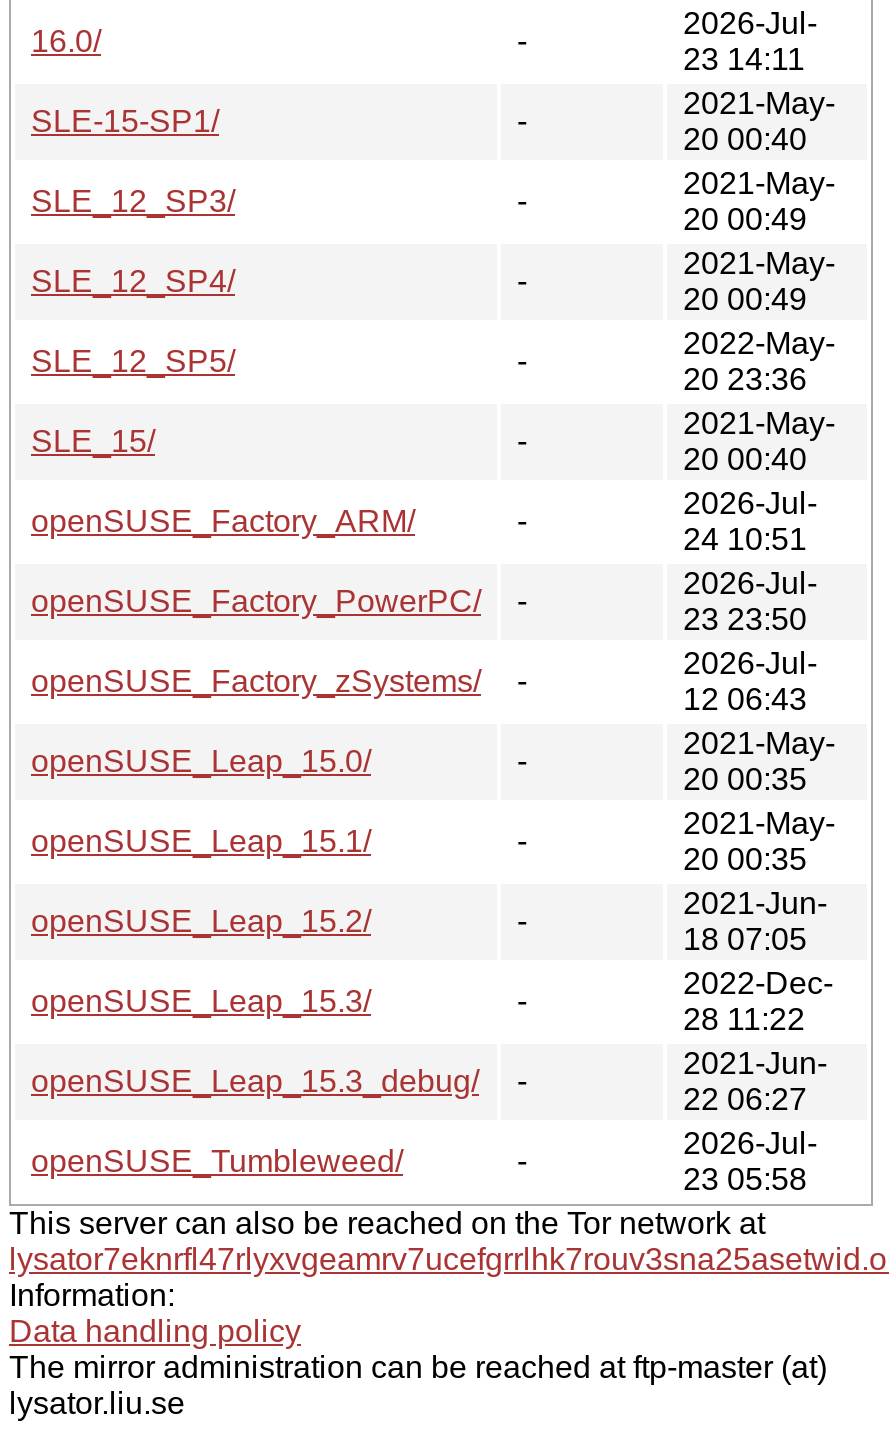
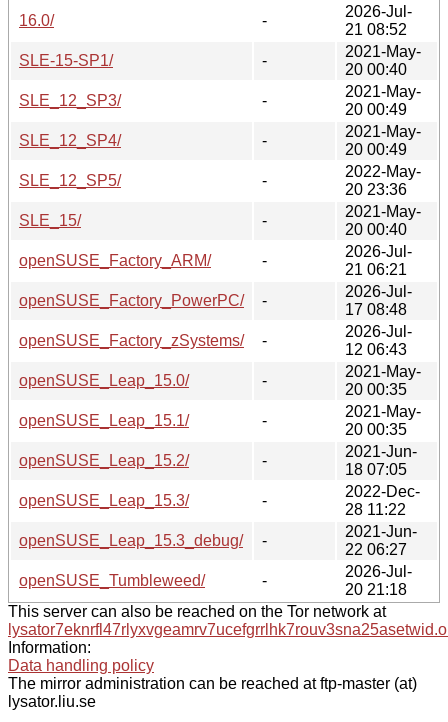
[683,42,805,76] 23 14:11 -> [345,21,407,38] 21 08:52
[683,522,807,556] 24 10:51 -> [345,261,407,278] 21 06:21
[683,602,807,636] 23 23:50 -> [345,301,407,318] 17 08:48
[683,1162,807,1196] 23 05:58 -> [345,581,407,598] 20 21:18

